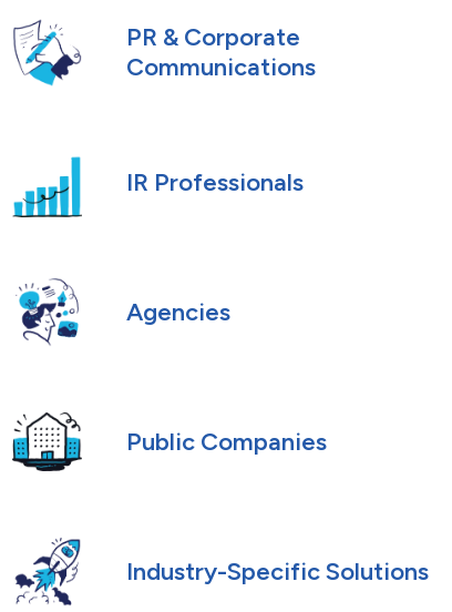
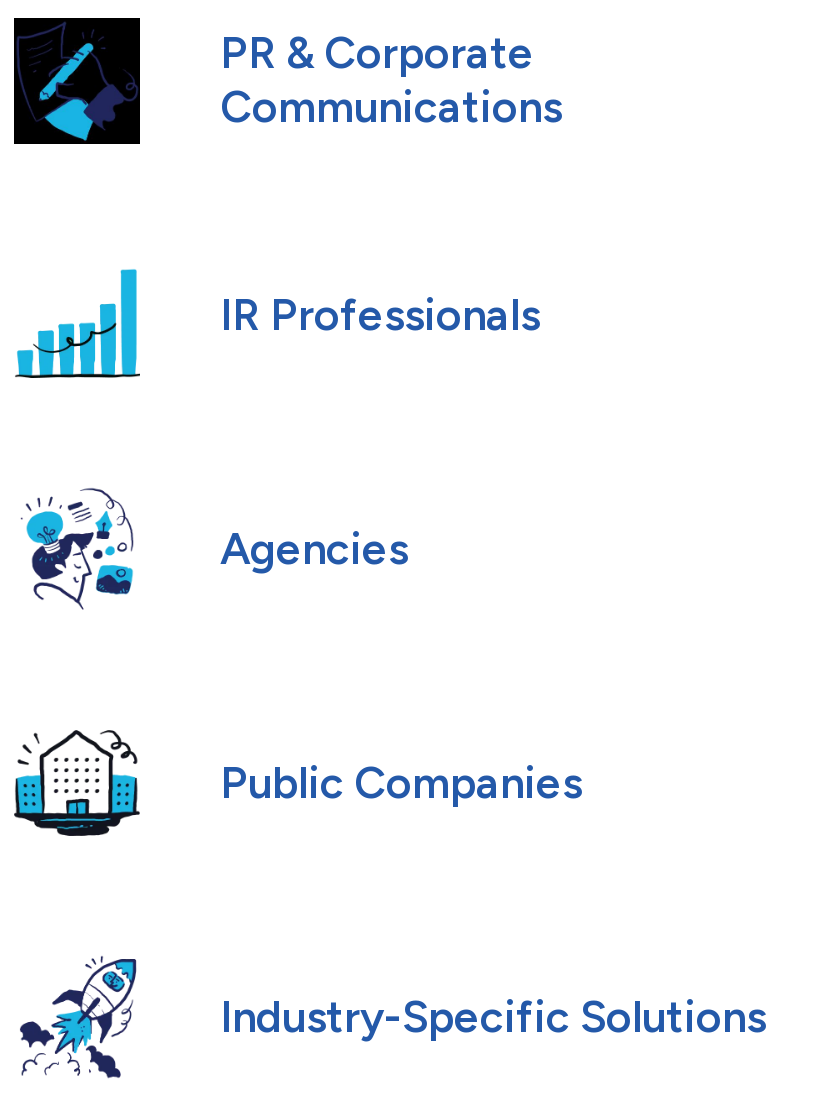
[12,18,82,88] [image] -> [12,16,142,146] [image]

